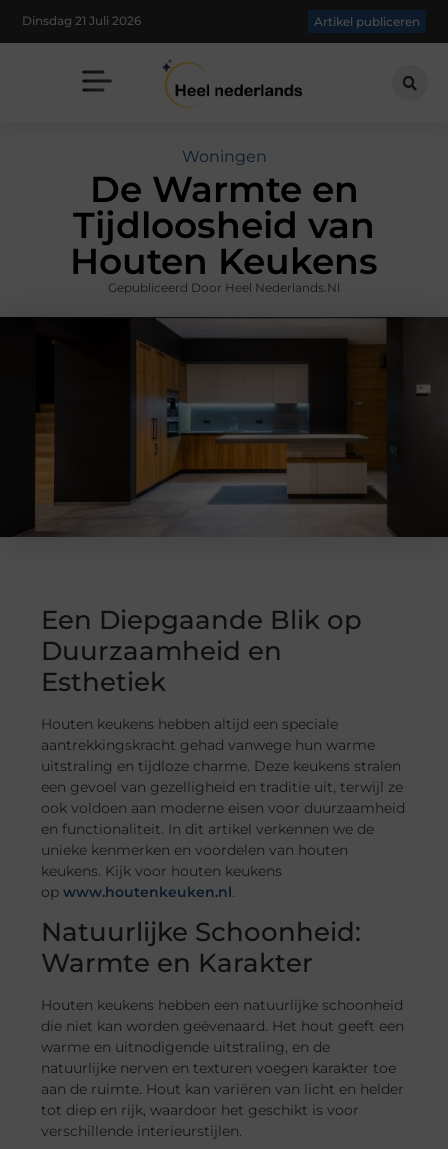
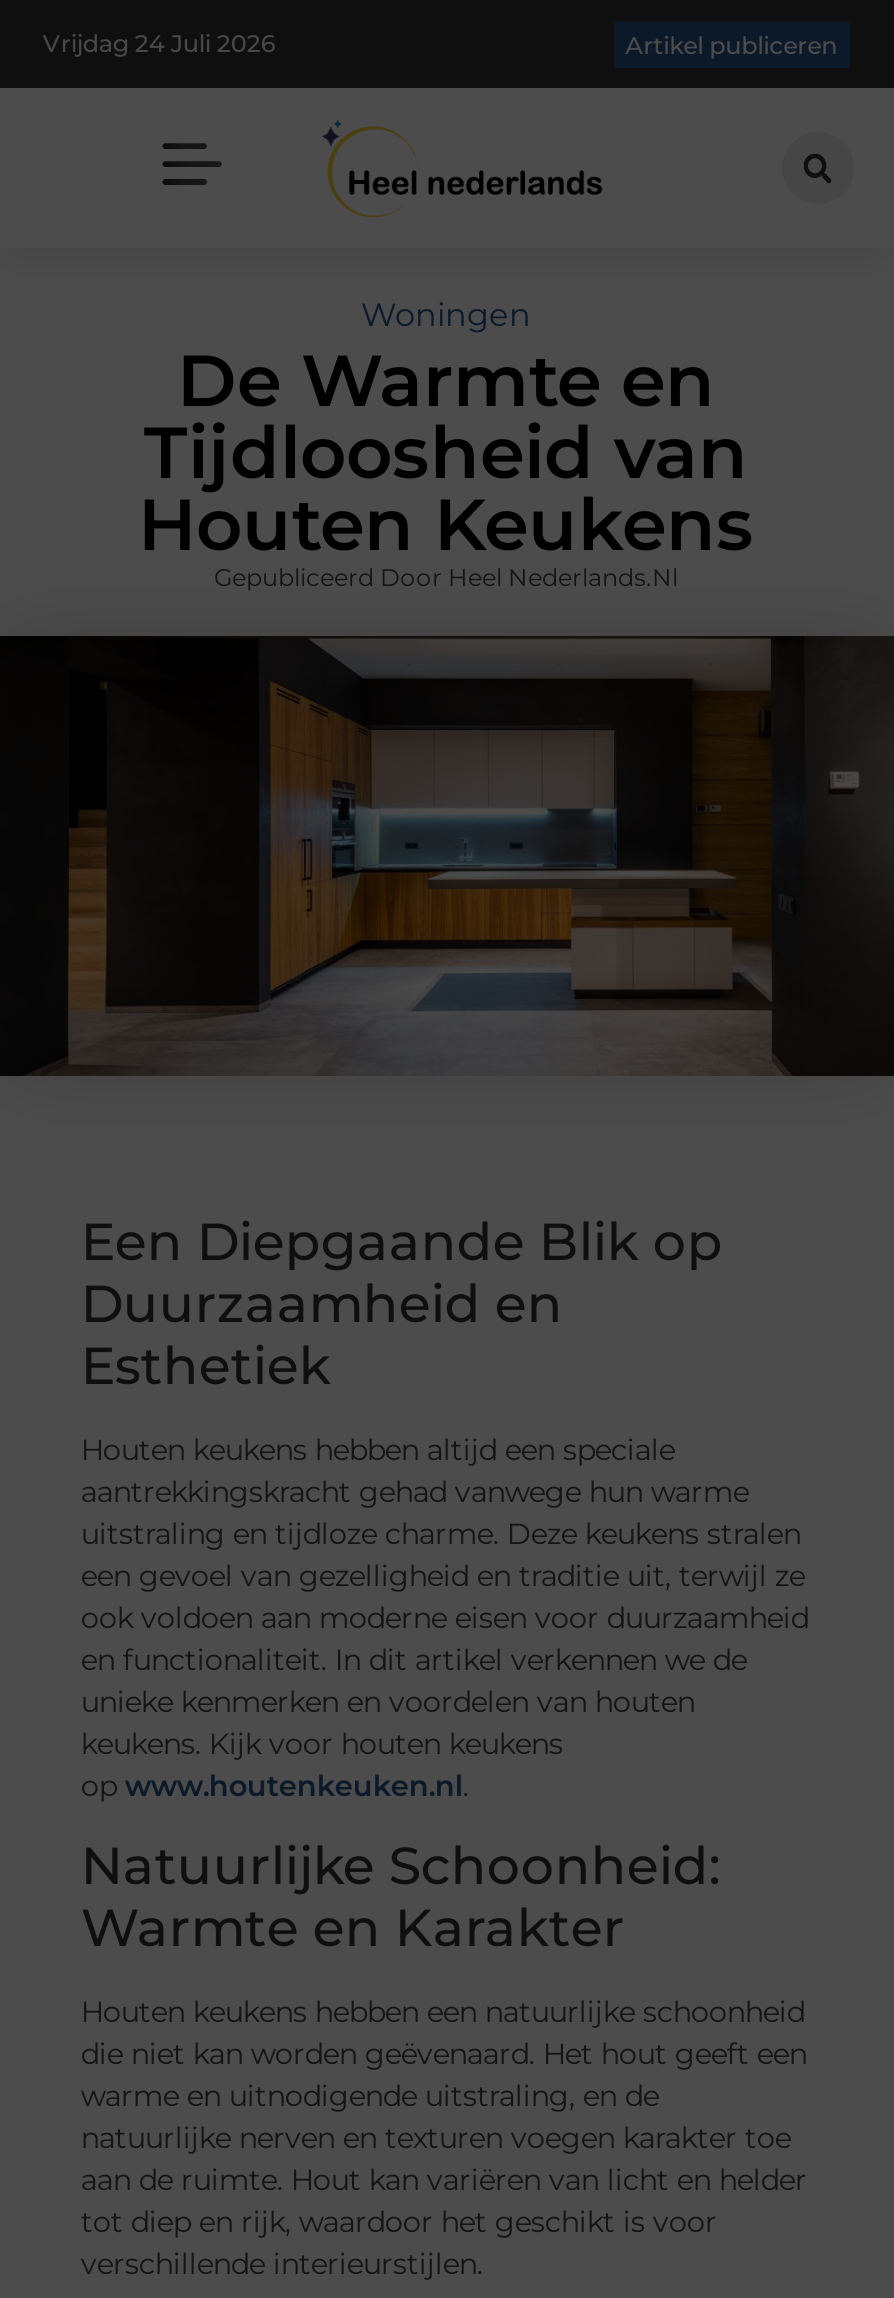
[22,13,141,28] Dinsdag 21 Juli 2026 -> [43,27,275,57] Vrijdag 24 Juli 2026

